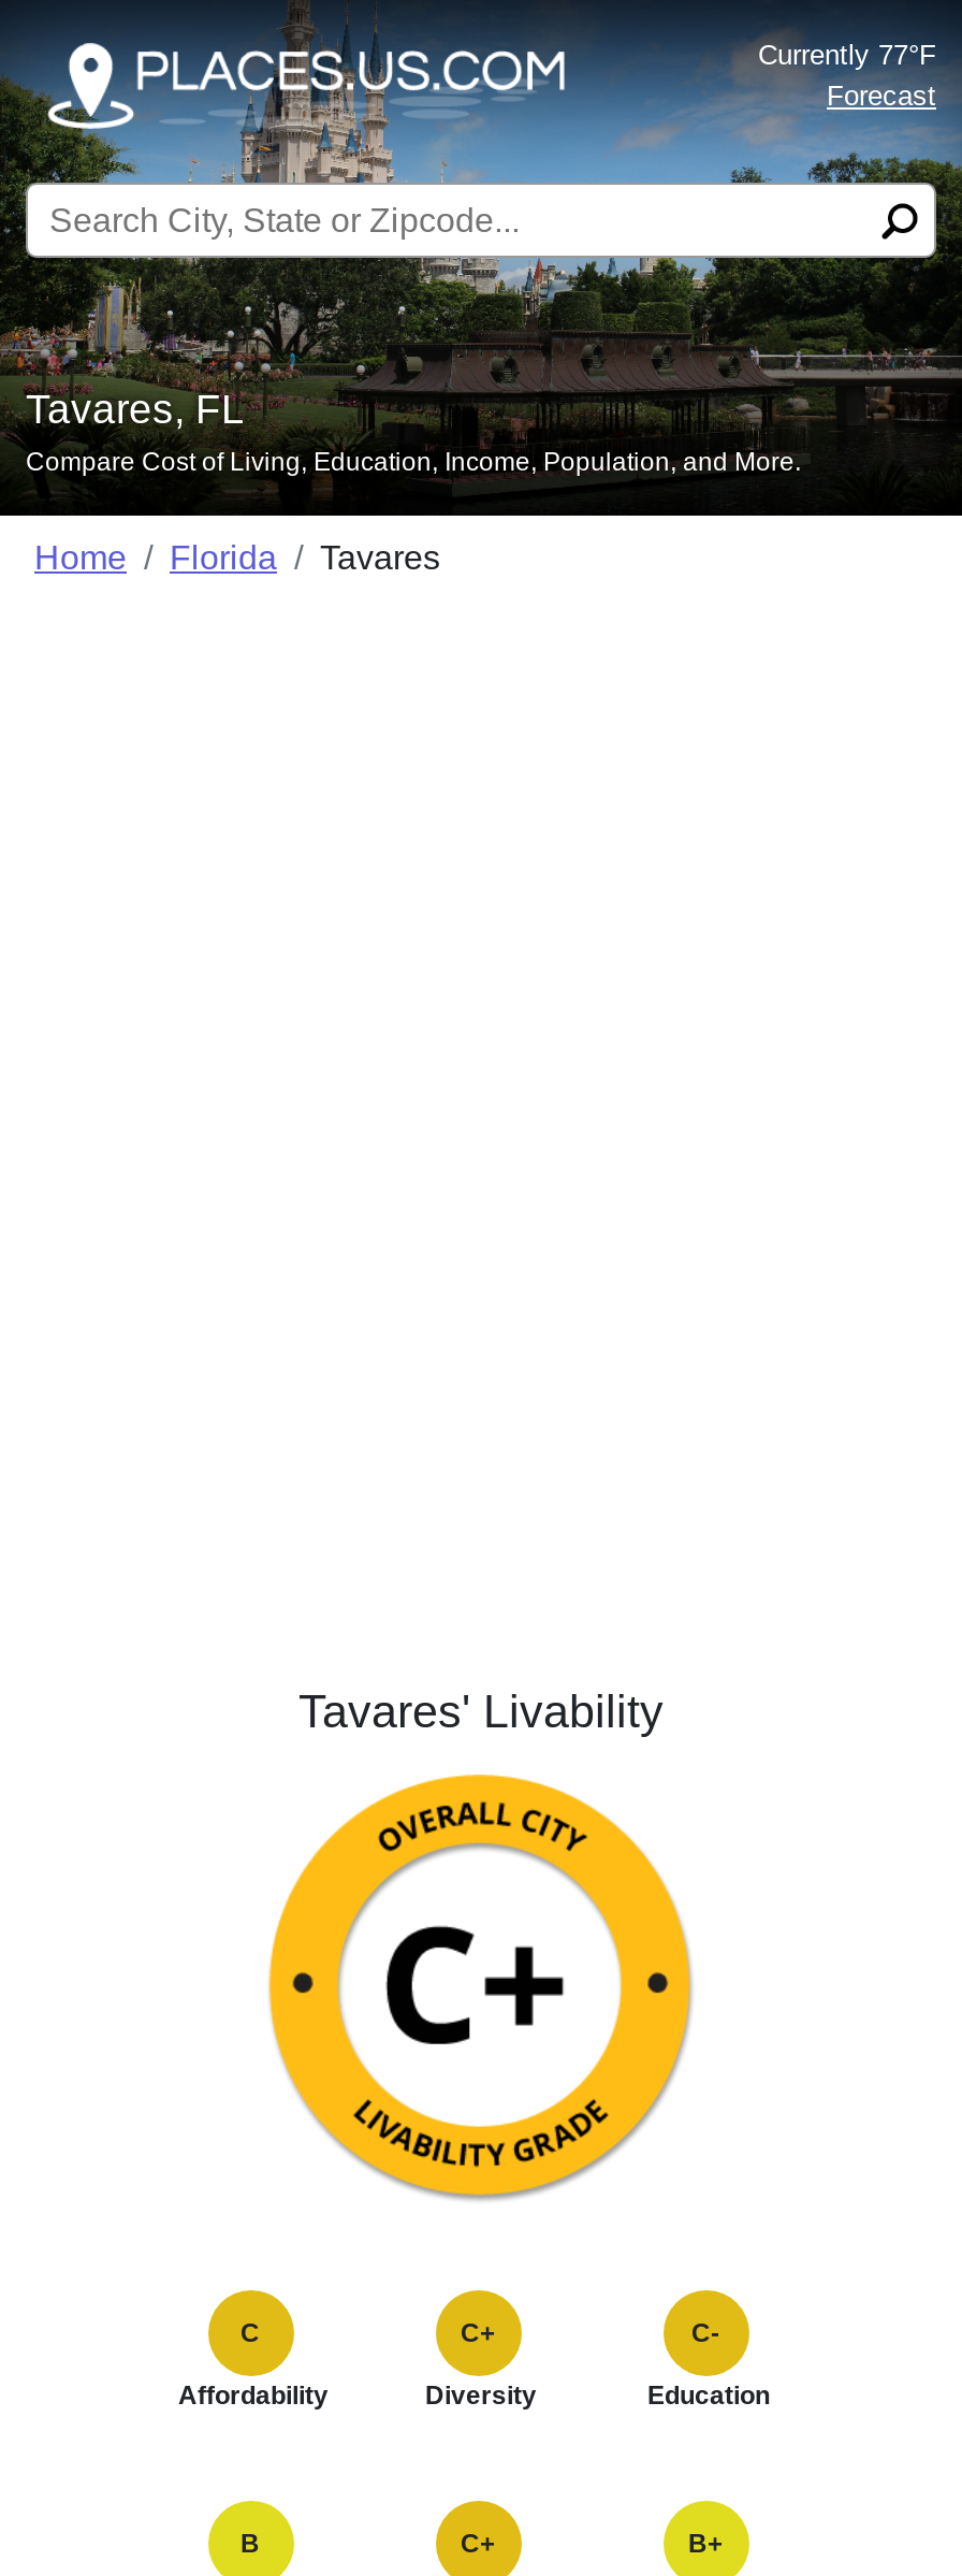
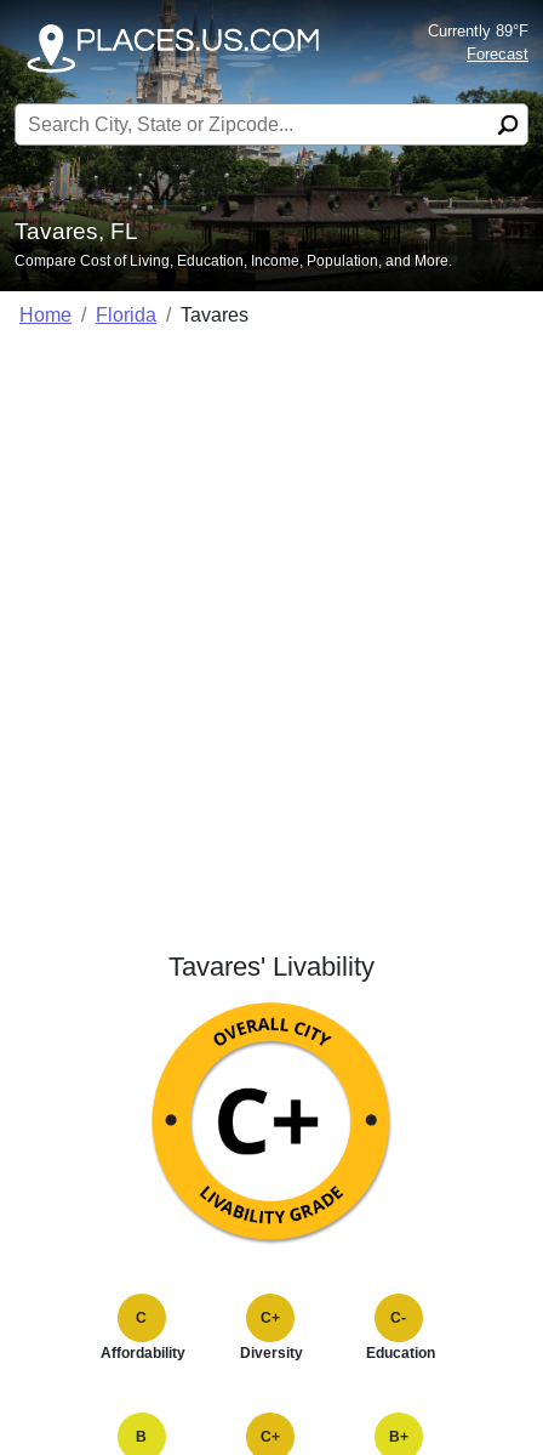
[758,39,936,71] Currently 77°F -> [428,22,528,40] Currently 89°F

